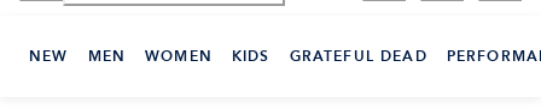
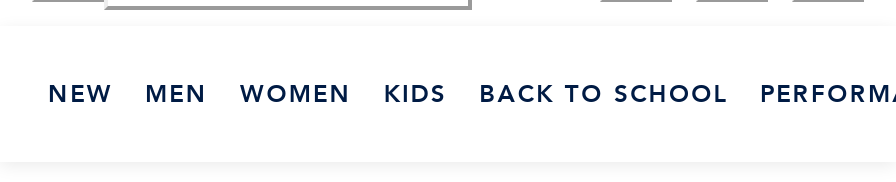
[289,44,427,67] GRATEFUL DEAD -> [479,74,728,112] BACK TO SCHOOL

